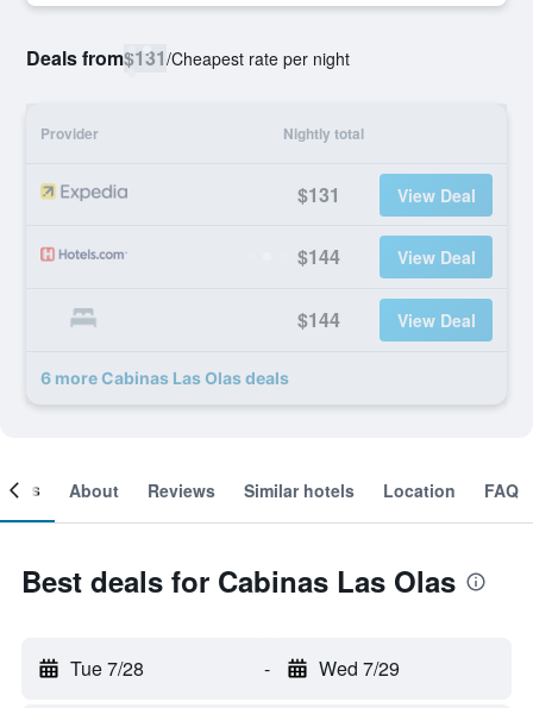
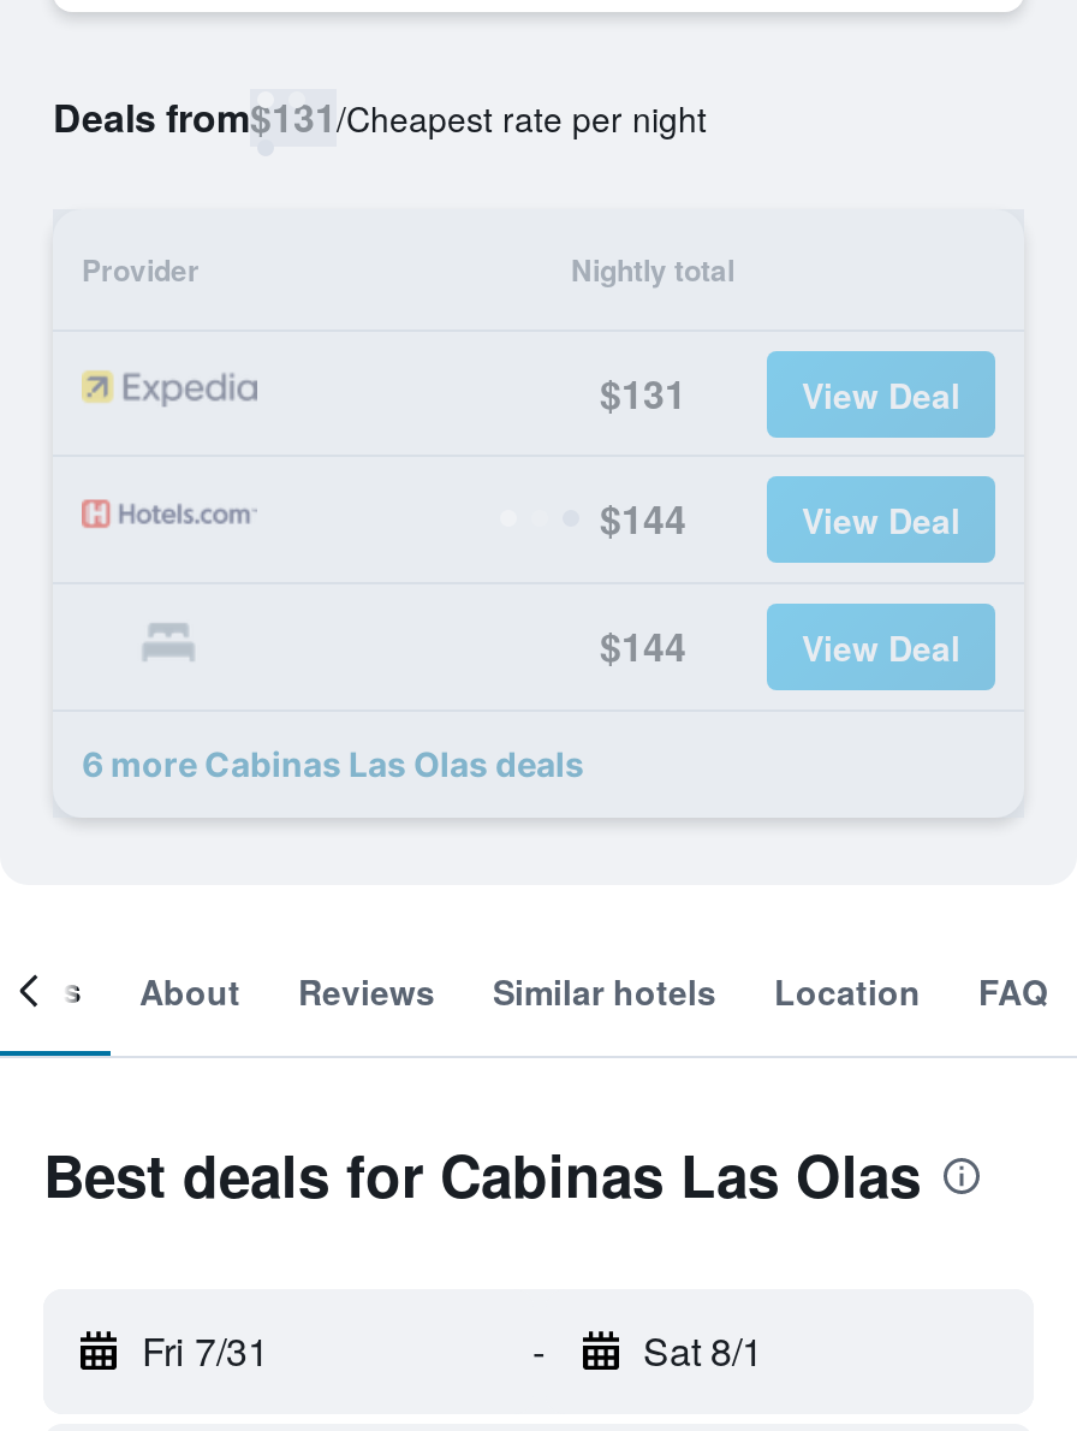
[70,654,144,682] Tue 7/28 -> [142,1323,269,1378] Fri 7/31
[318,654,399,682] Wed 7/29 -> [643,1323,763,1378] Sat 8/1

